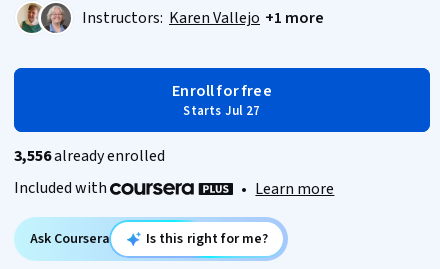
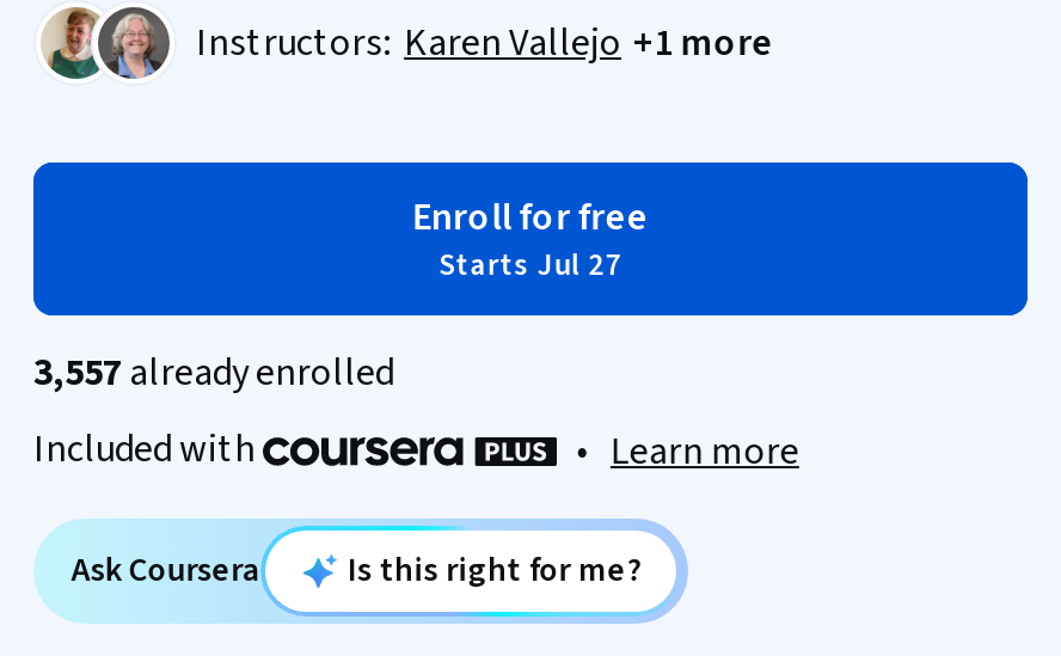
[14,145,165,167] 3,556 already enrolled -> [33,347,394,399] 3,557 already enrolled

